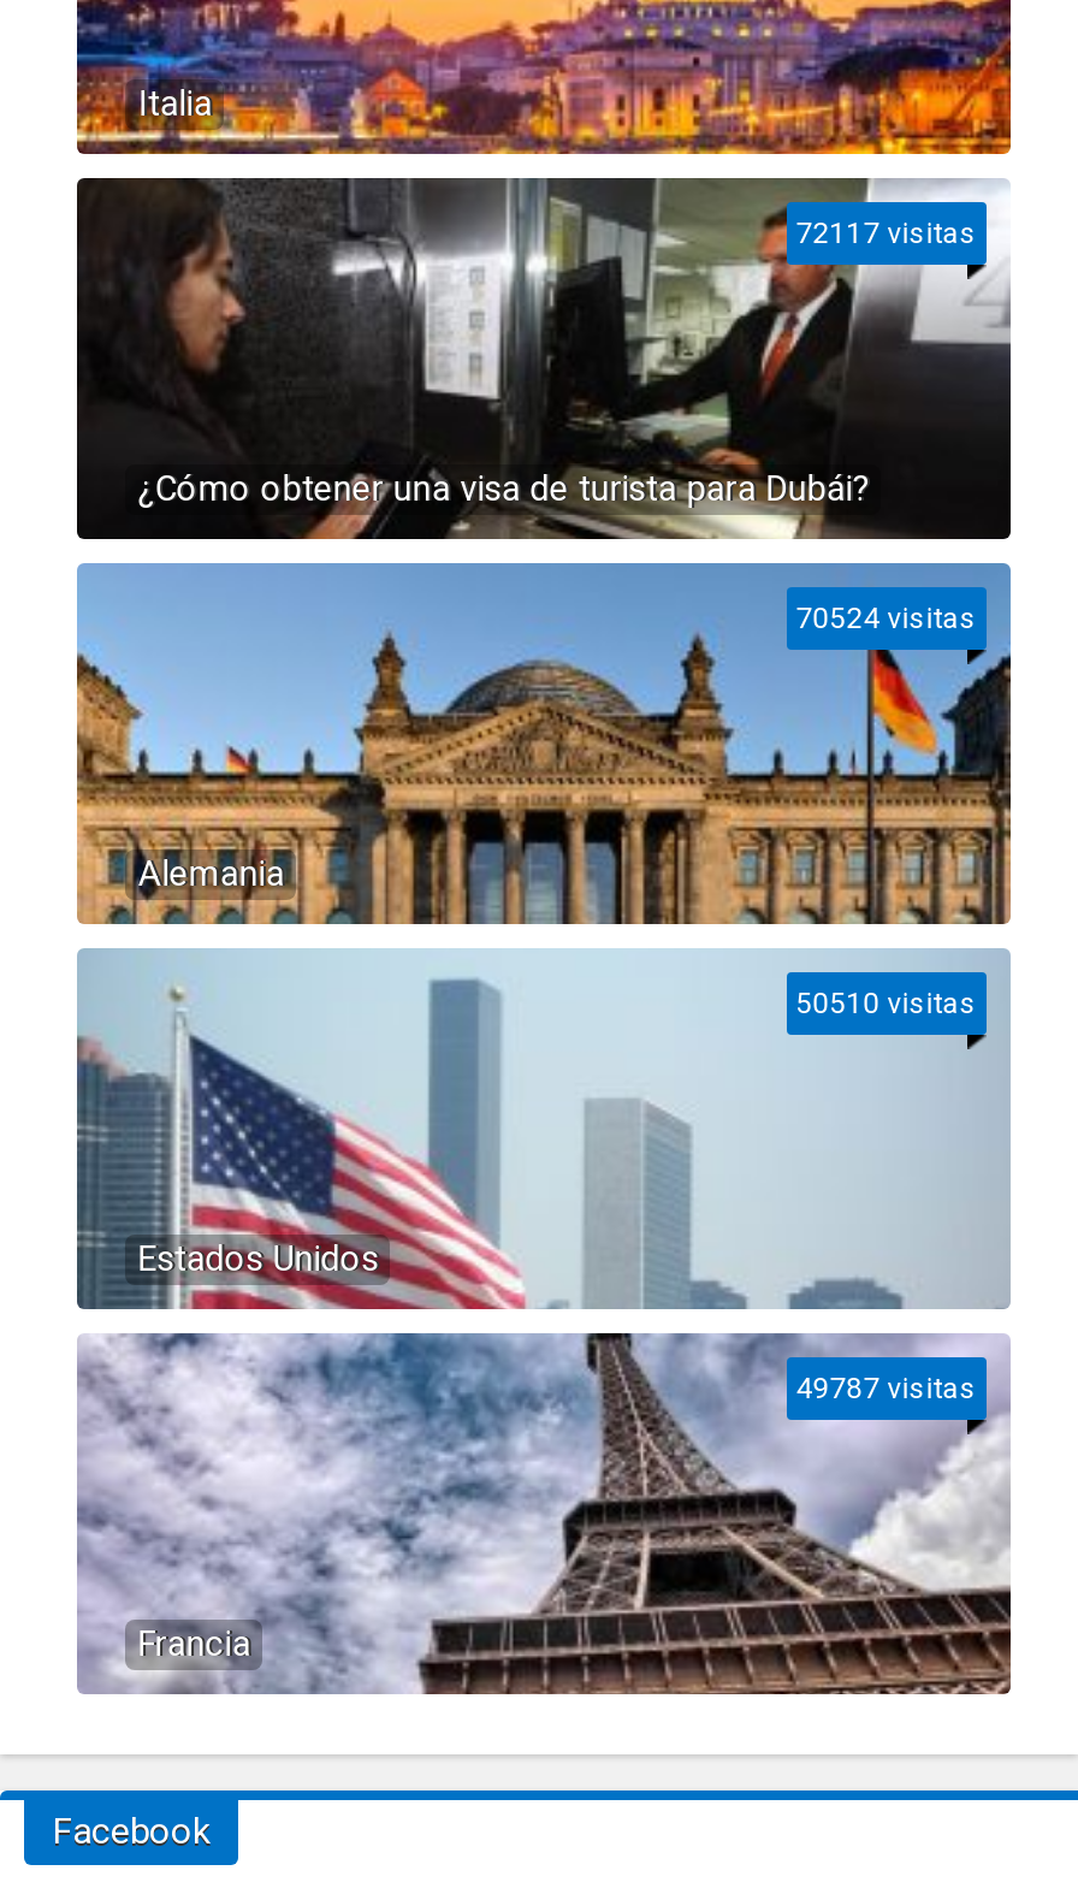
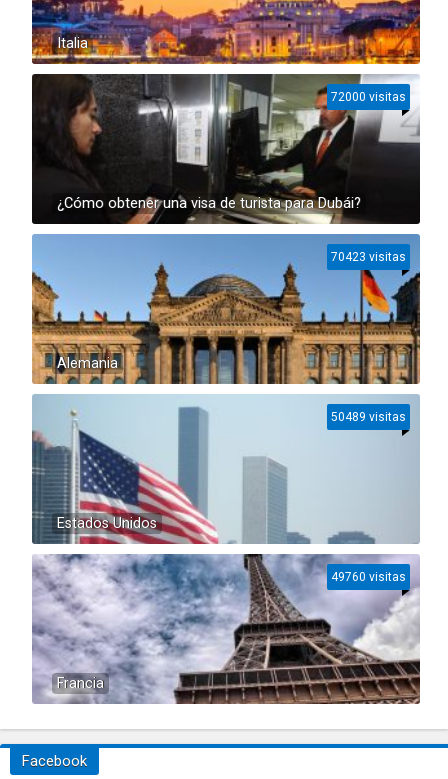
[796,217,976,250] 72117 visitas -> [331,90,406,104] 72000 visitas
[796,602,976,635] 70524 visitas -> [331,250,406,264] 70423 visitas
[796,987,976,1020] 50510 visitas -> [331,410,406,424] 50489 visitas
[796,1372,976,1405] 49787 visitas -> [331,570,406,584] 49760 visitas

